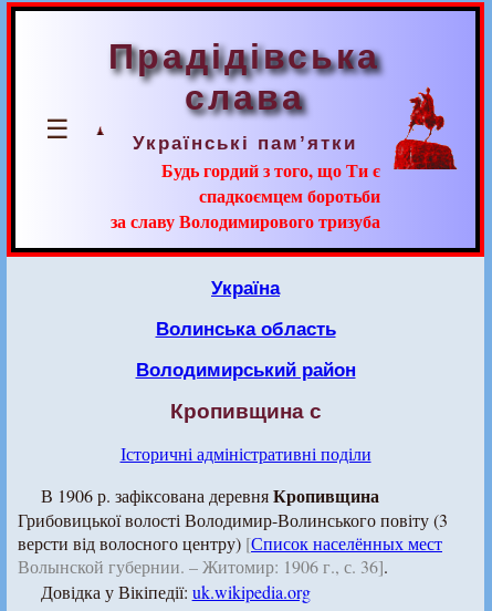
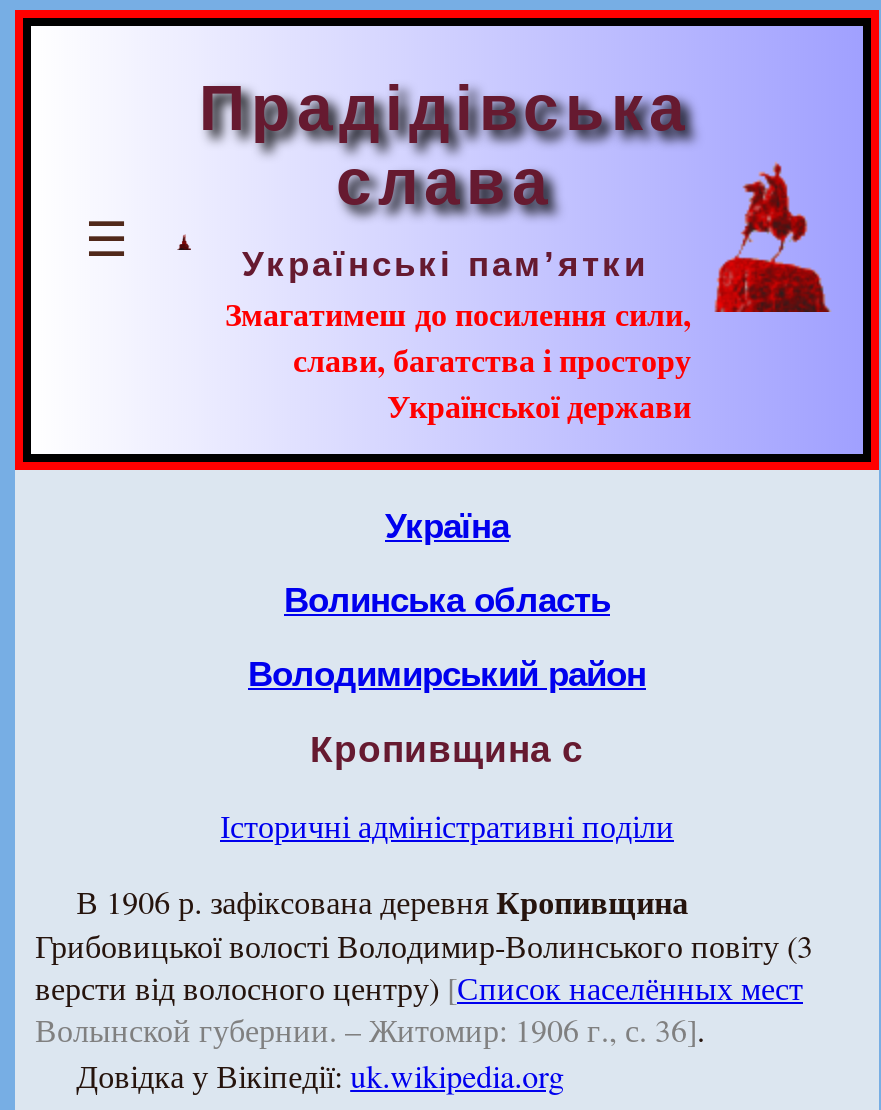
[111,157,380,234] Будь гордий з того, що Ти є | спадкоємцем боротьби | за славу Володимирового тризуба -> [225,290,691,428] Змагатимеш до посилення сили, | слави, багатства і простору | Української держави

